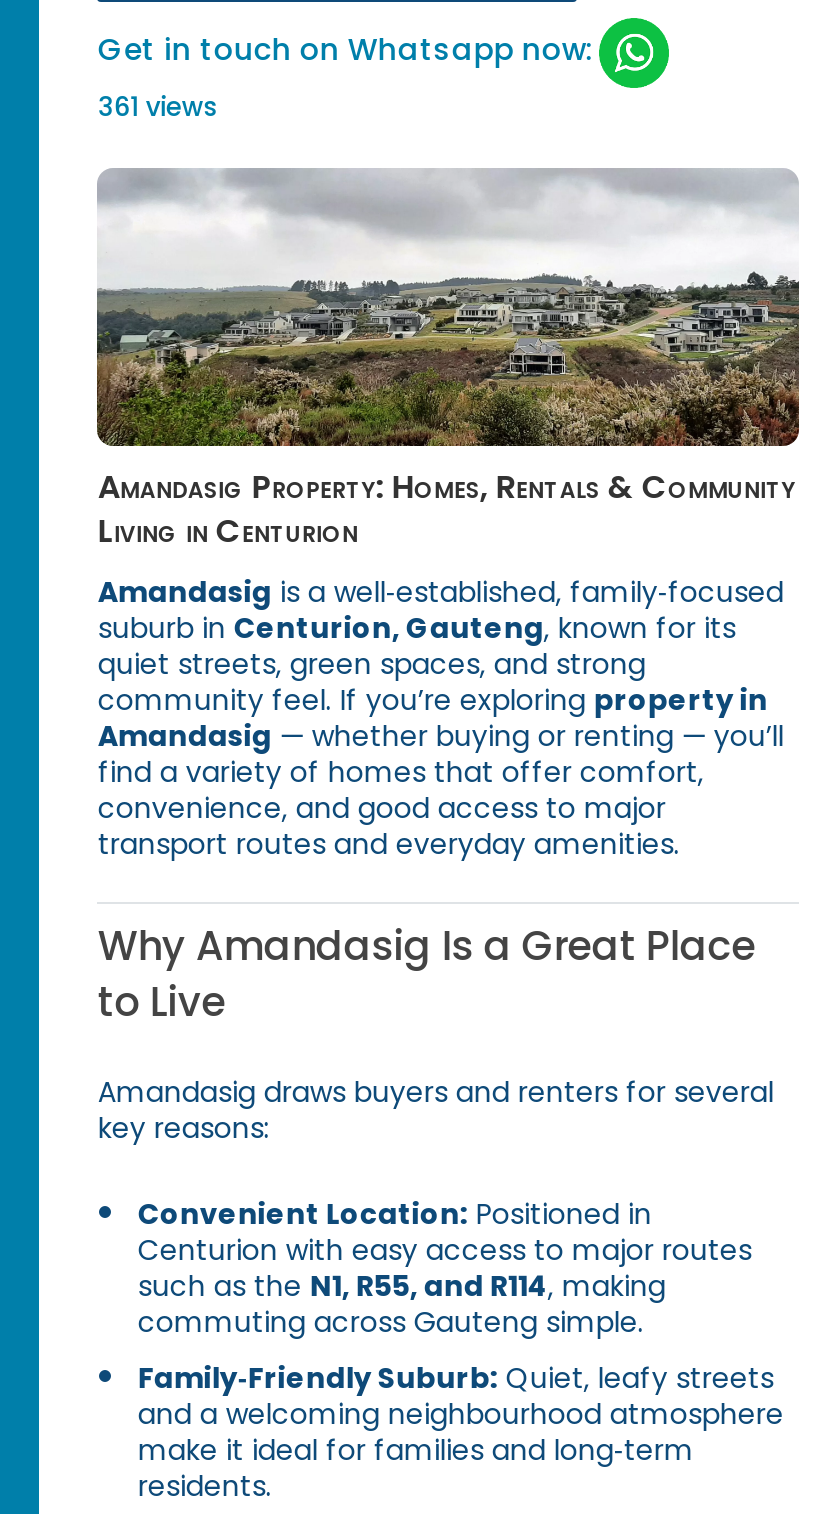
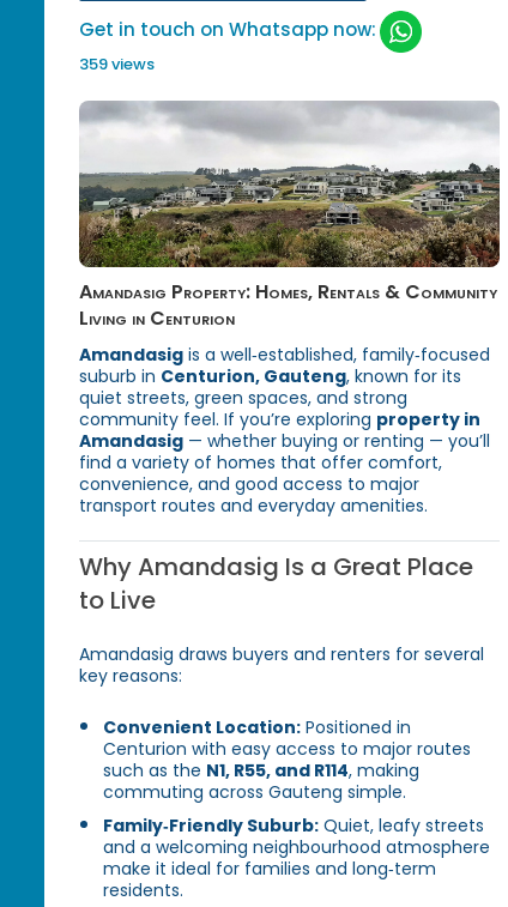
[98,88,218,126] 361 views -> [79,53,155,76] 359 views

